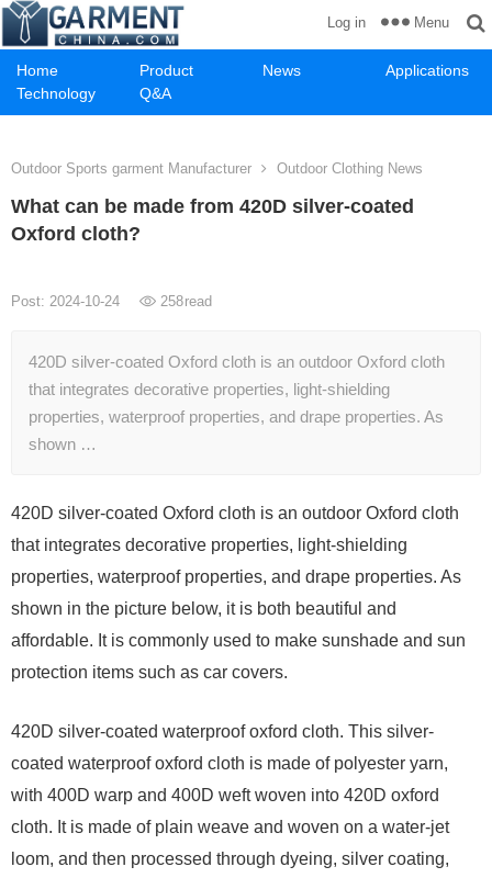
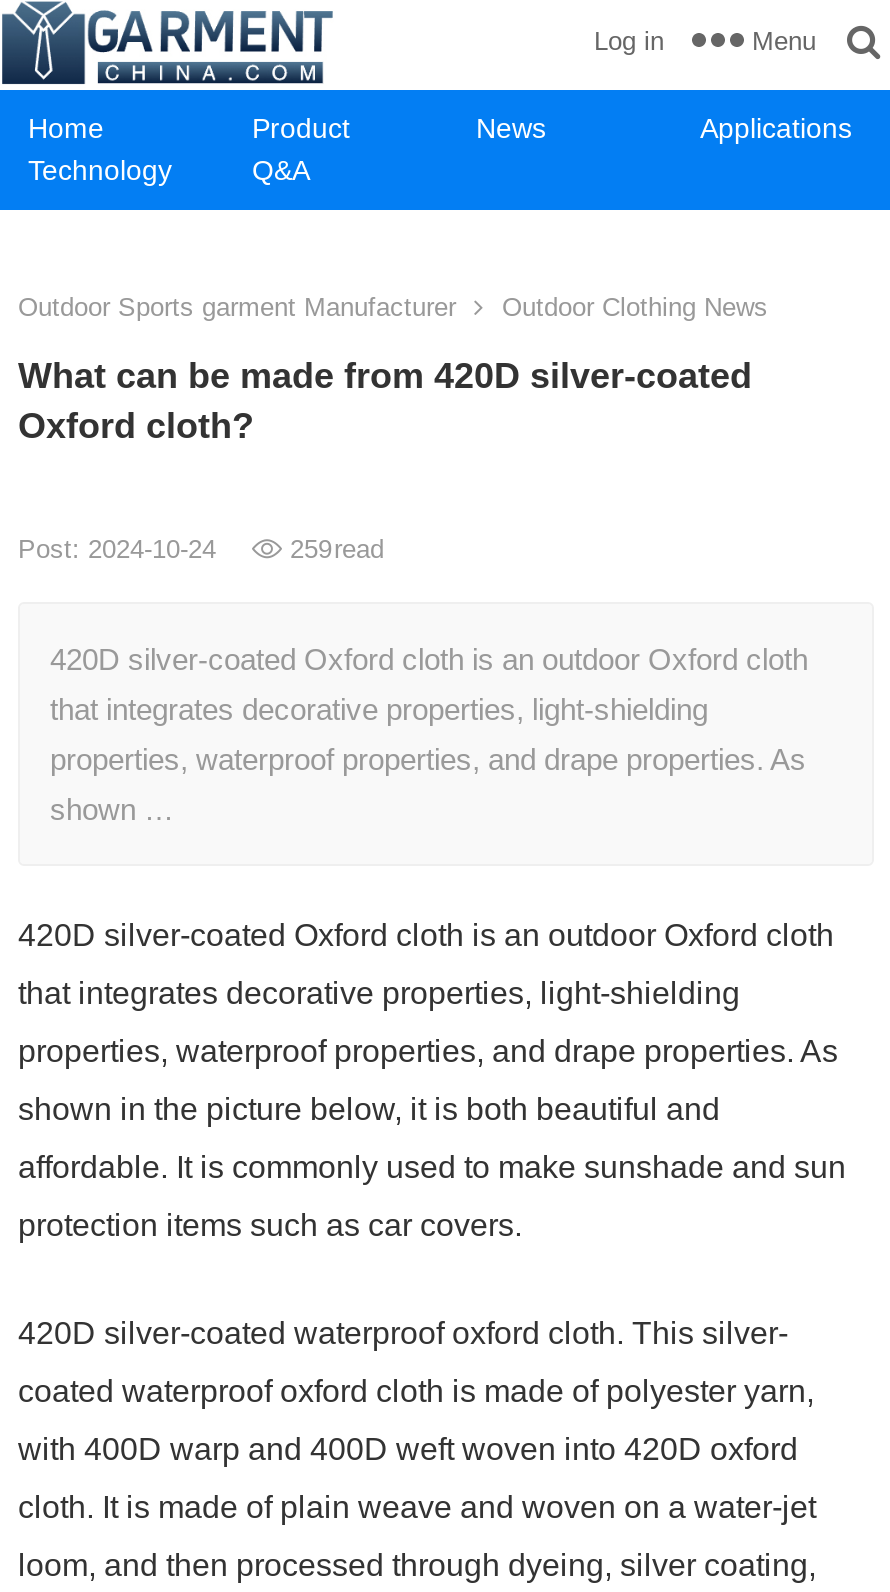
[11,293,212,309] Post: 2024-10-24 258read -> [18,534,384,564] Post: 2024-10-24 259read

